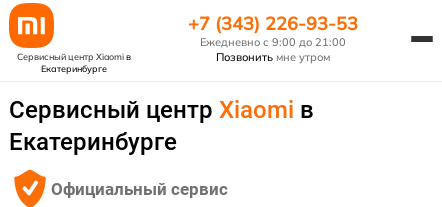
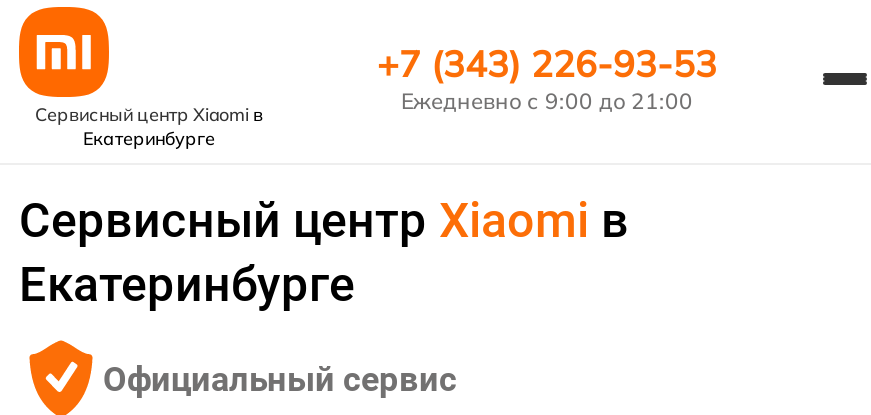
[216,49,330,63] Позвонить мне утром -> none

